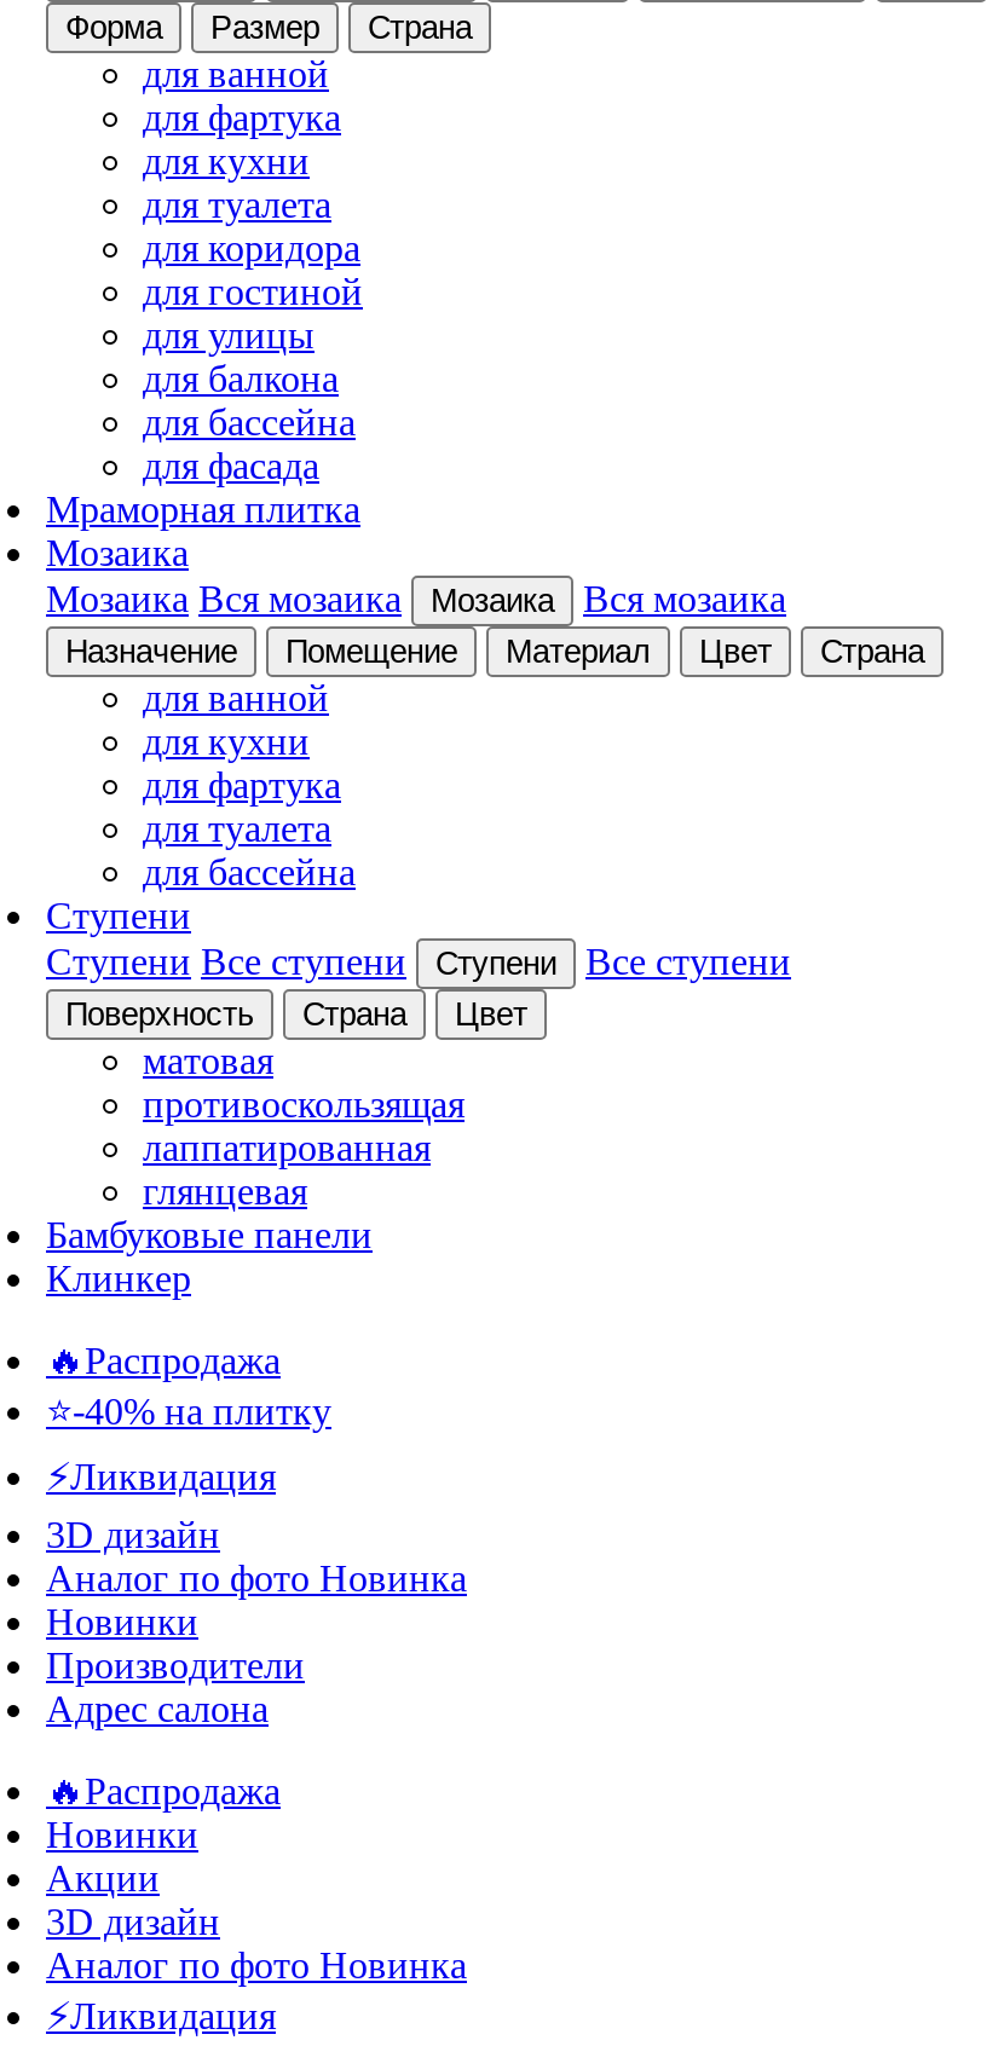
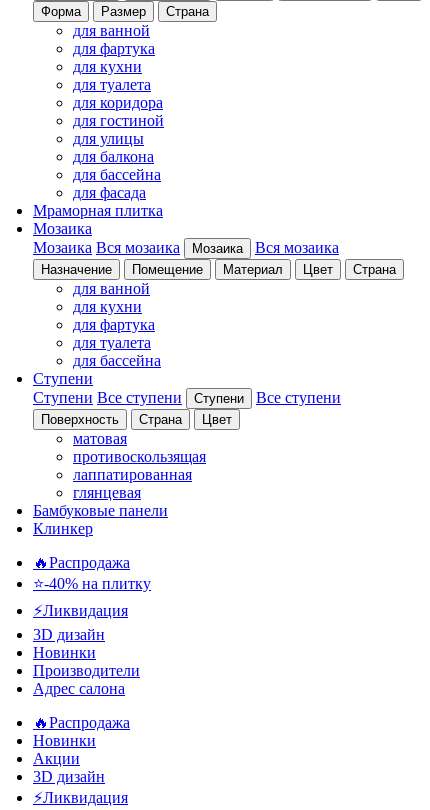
[46,1557,467,1598] Аналог по фото Новинка -> none
[46,1944,467,1985] Аналог по фото Новинка -> none

